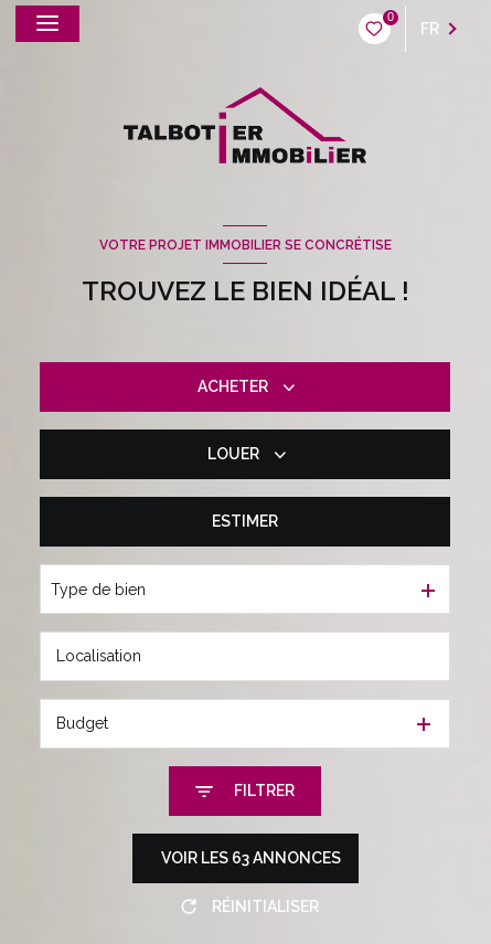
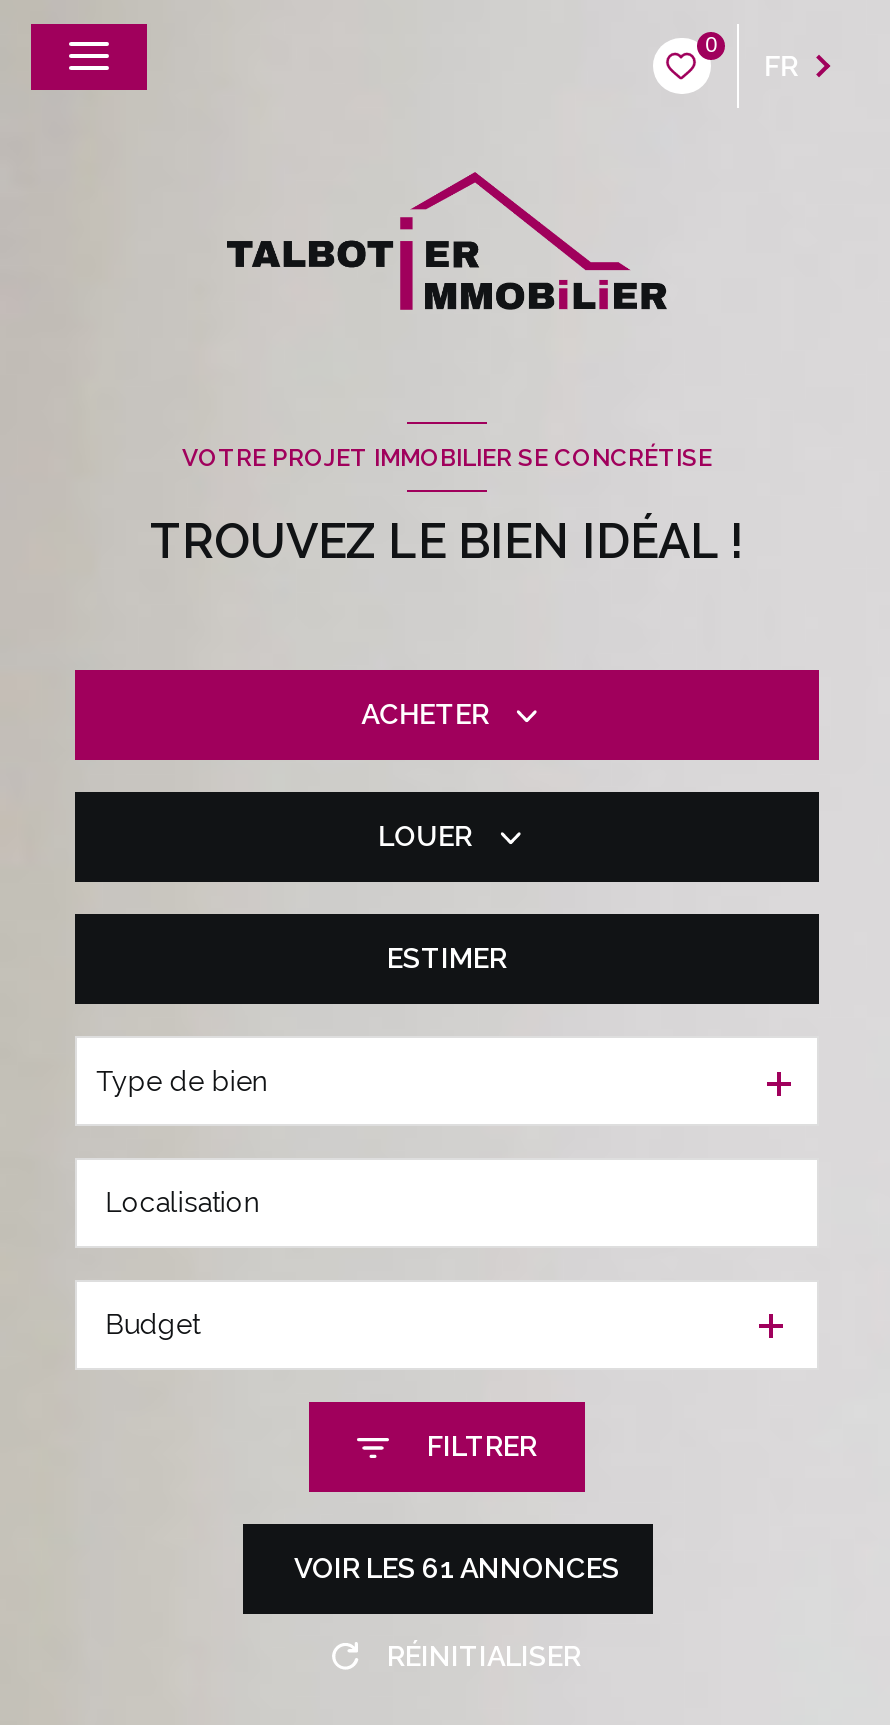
[161,849,340,867] VOIR LES 63 ANNONCES -> [294,1553,620,1585] VOIR LES 61 ANNONCES

